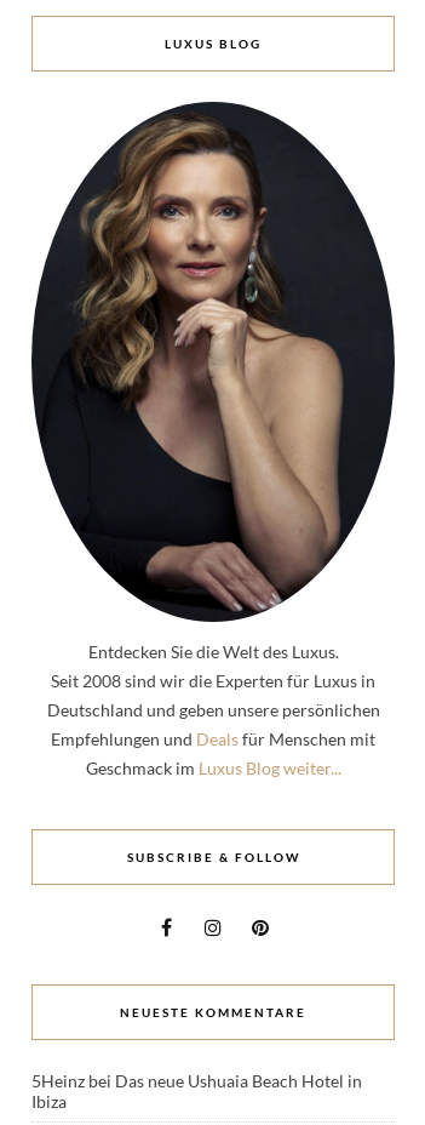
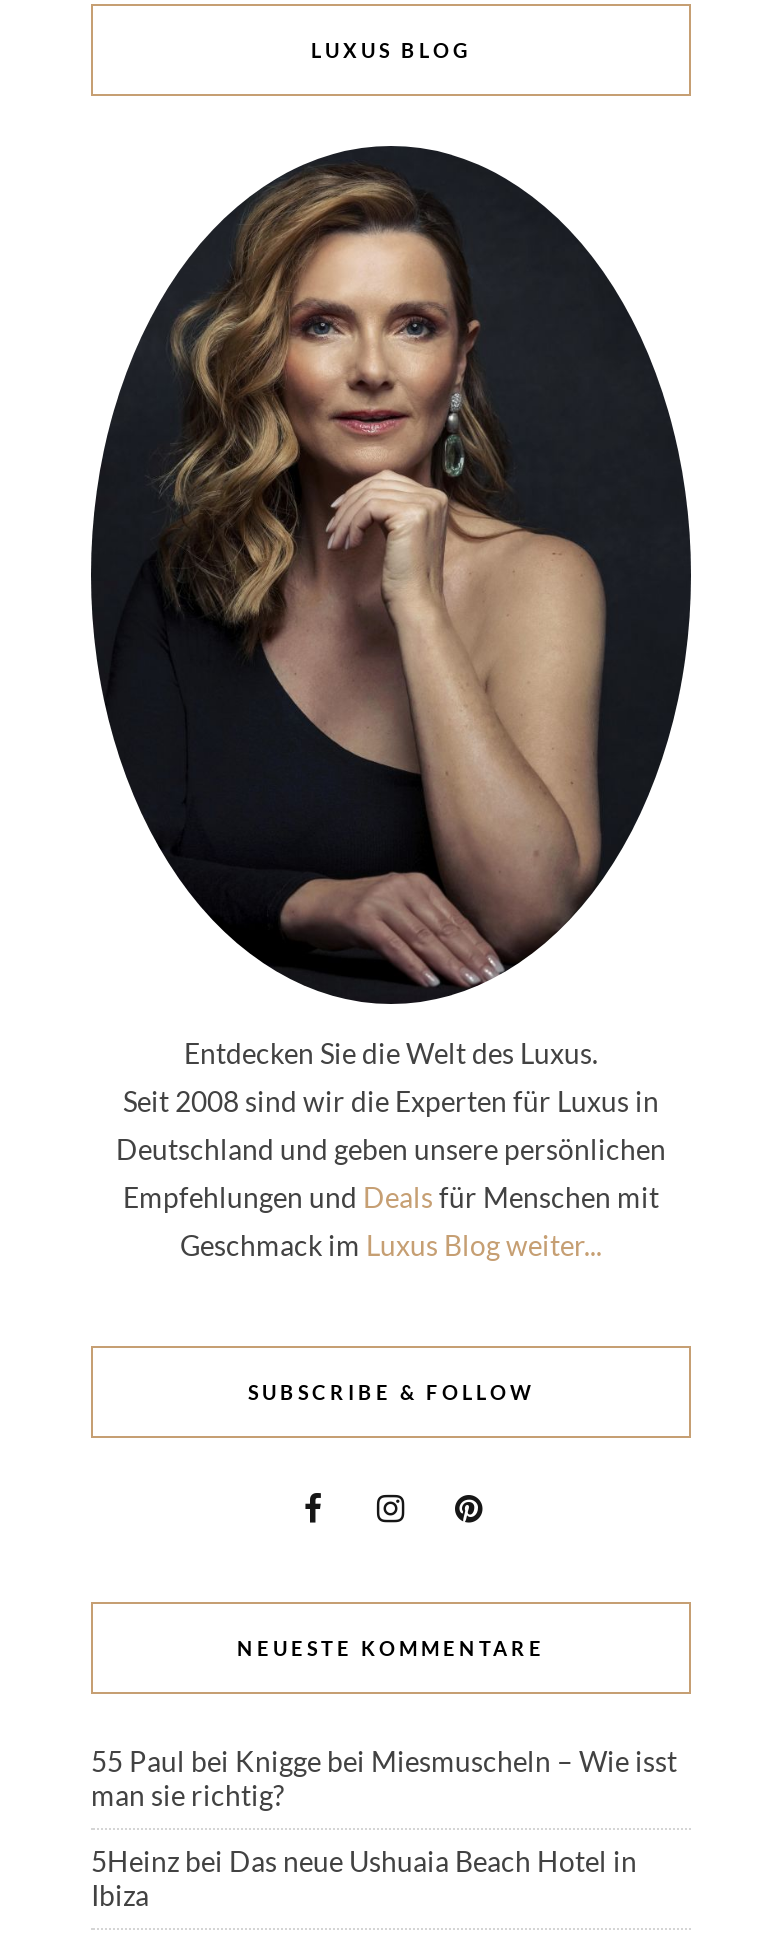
none -> [91,1744,677,1812] 55 Paul bei Knigge bei Miesmuscheln – Wie isst | man sie richtig?

